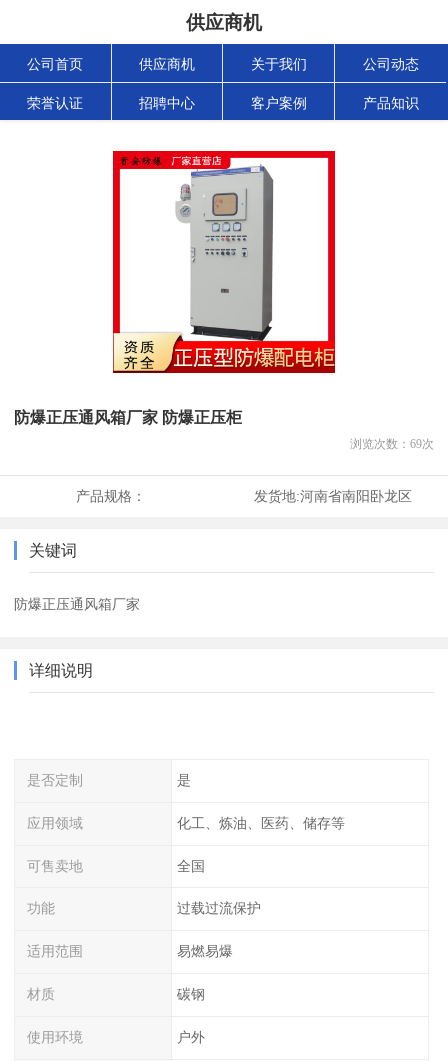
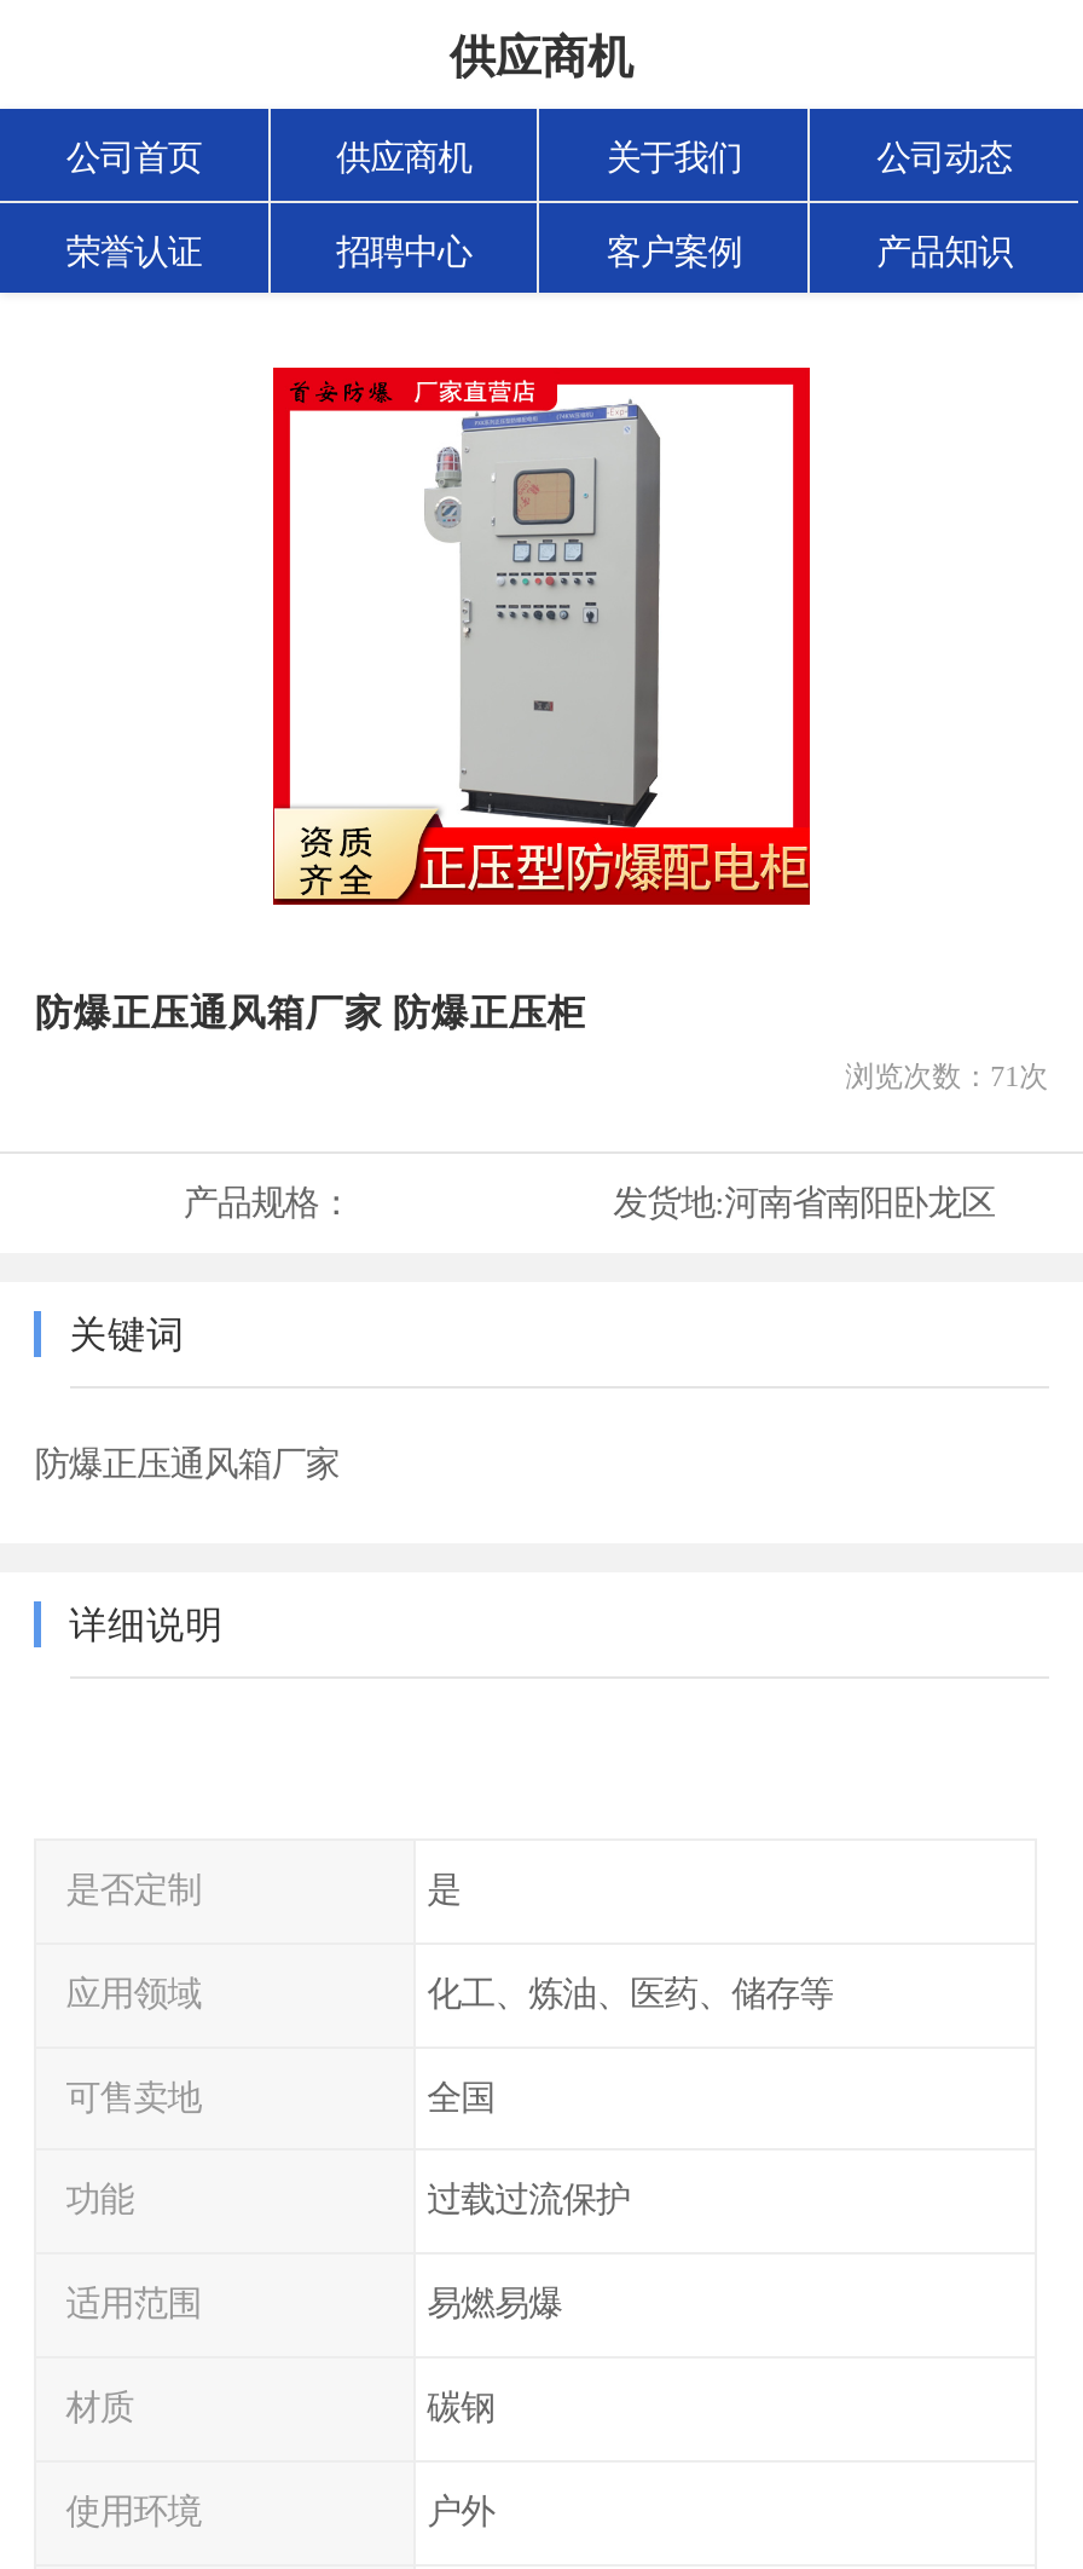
[350,437,434,451] 浏览次数：69次 -> [845,1060,1048,1094] 浏览次数：71次

